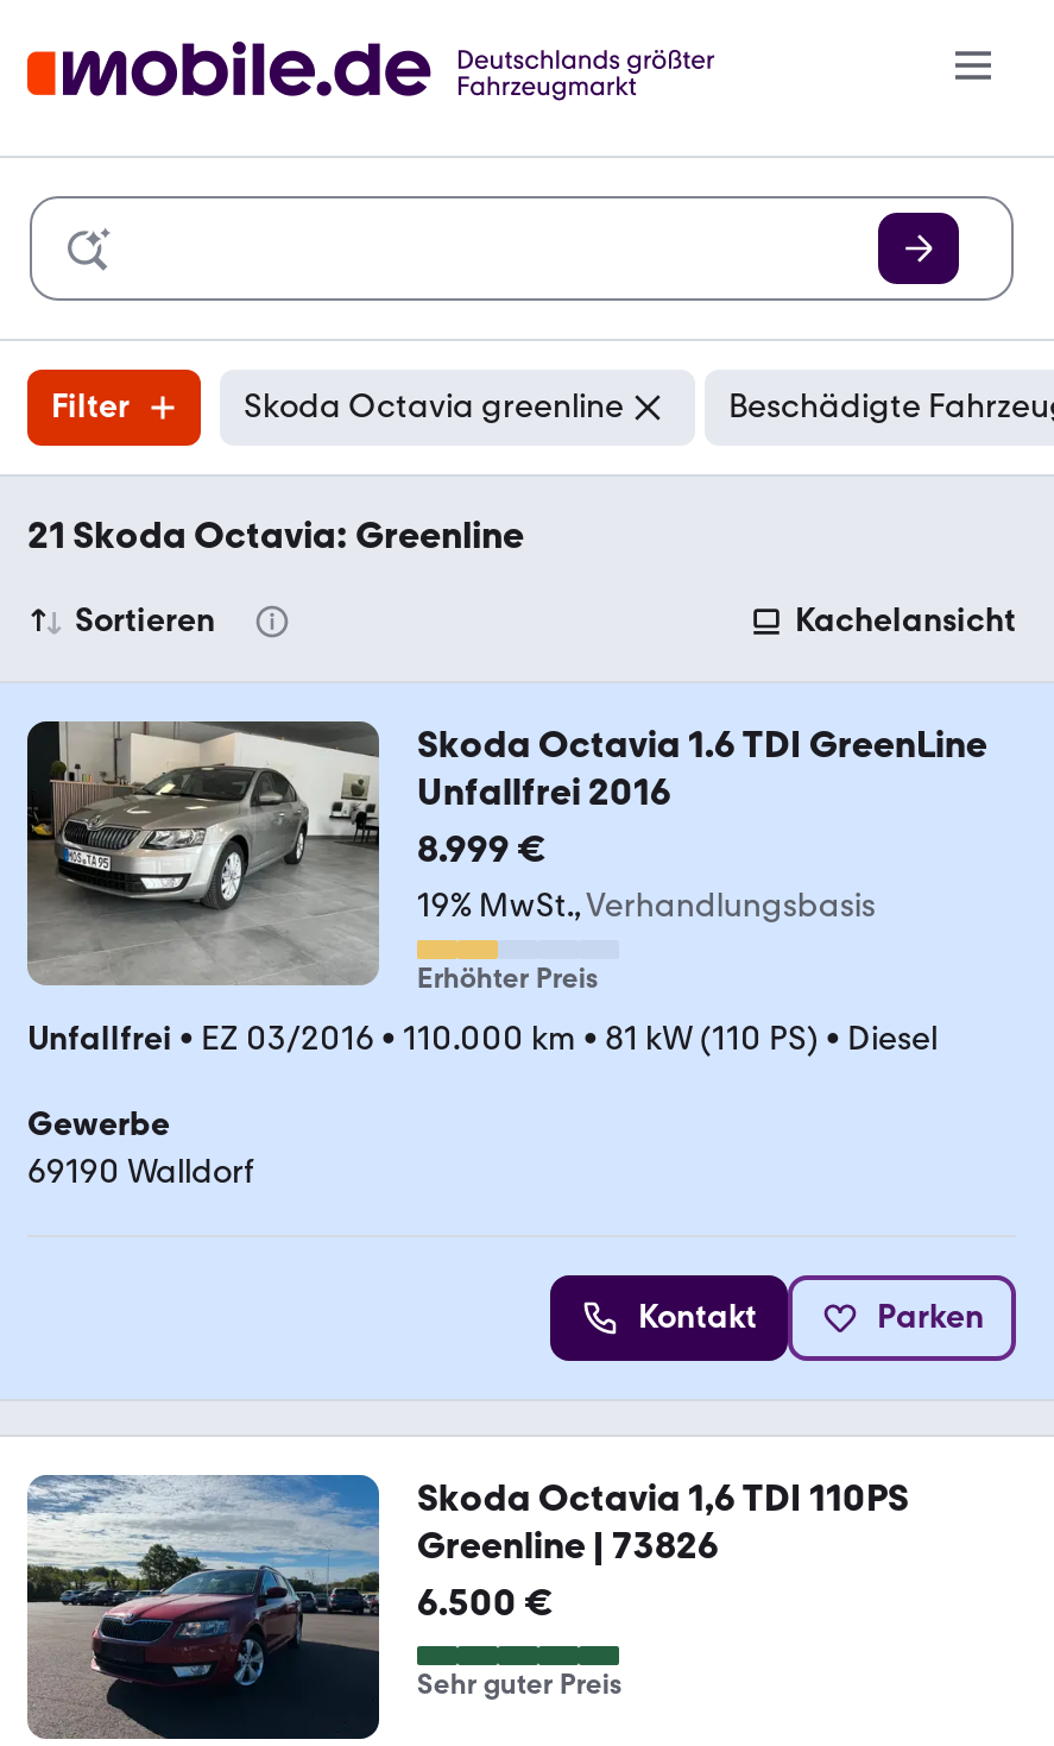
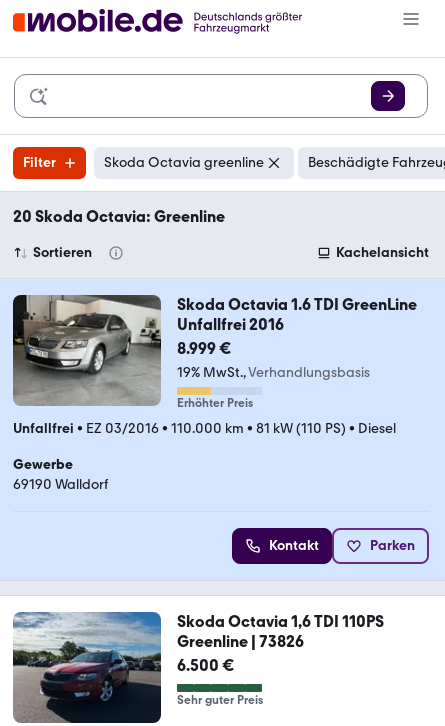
[27,512,524,557] 21 Skoda Octavia: Greenline -> [13,207,225,226] 20 Skoda Octavia: Greenline

